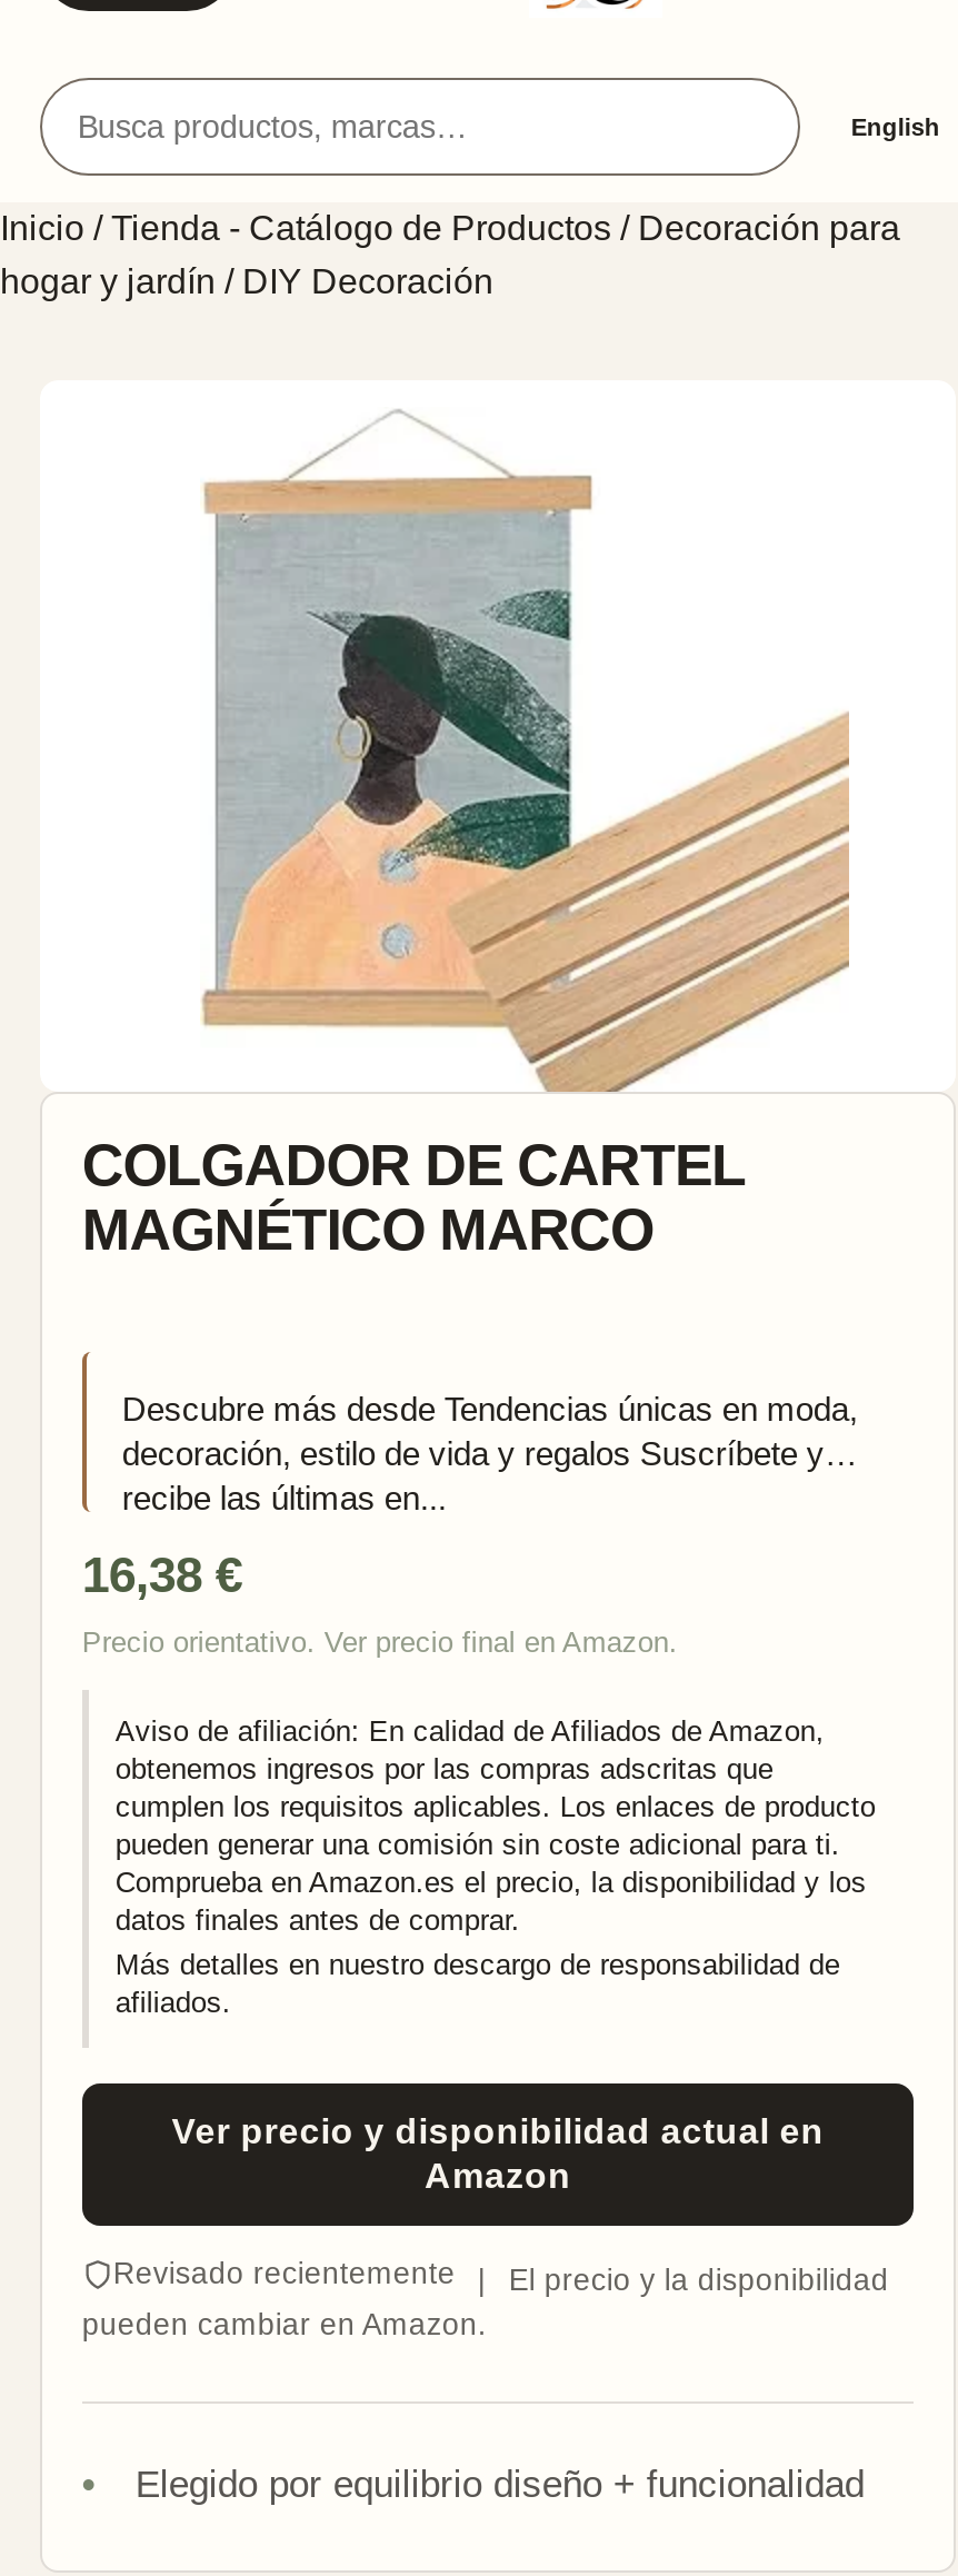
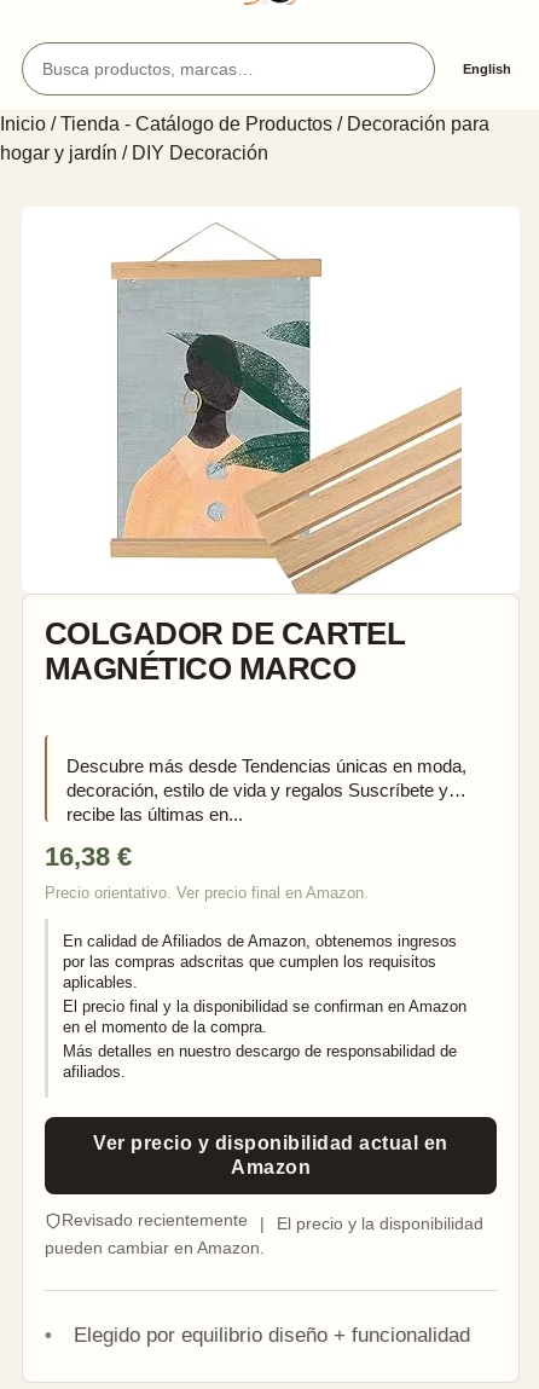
[115,1713,875,1936] Aviso de afiliación: En calidad de Afiliados de Amazon, | obtenemos ingresos por las compras adscritas que | cumplen los requisitos aplicables. Los enlaces de producto | pueden generar una comisión sin coste adicional para ti. | Comprueba en Amazon.es el precio, la disponibilidad y los | datos finales antes de comprar. -> [63,931,466,1036] En calidad de Afiliados de Amazon, obtenemos ingresos | por las compras adscritas que cumplen los requisitos | aplicables. | El precio final y la disponibilidad se confirman en Amazon | en el momento de la compra.

